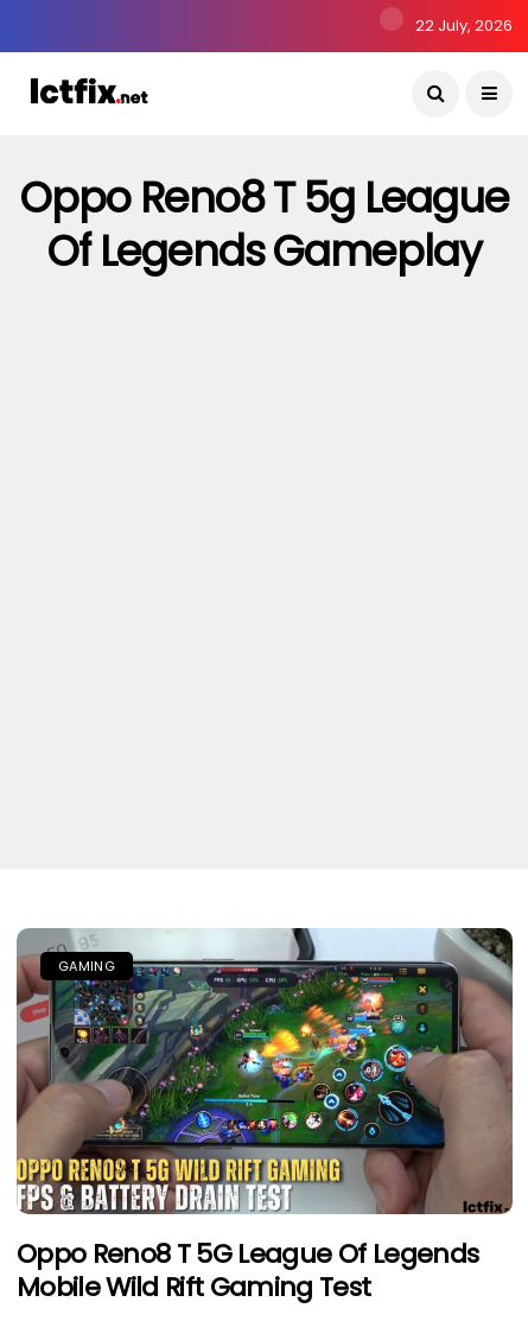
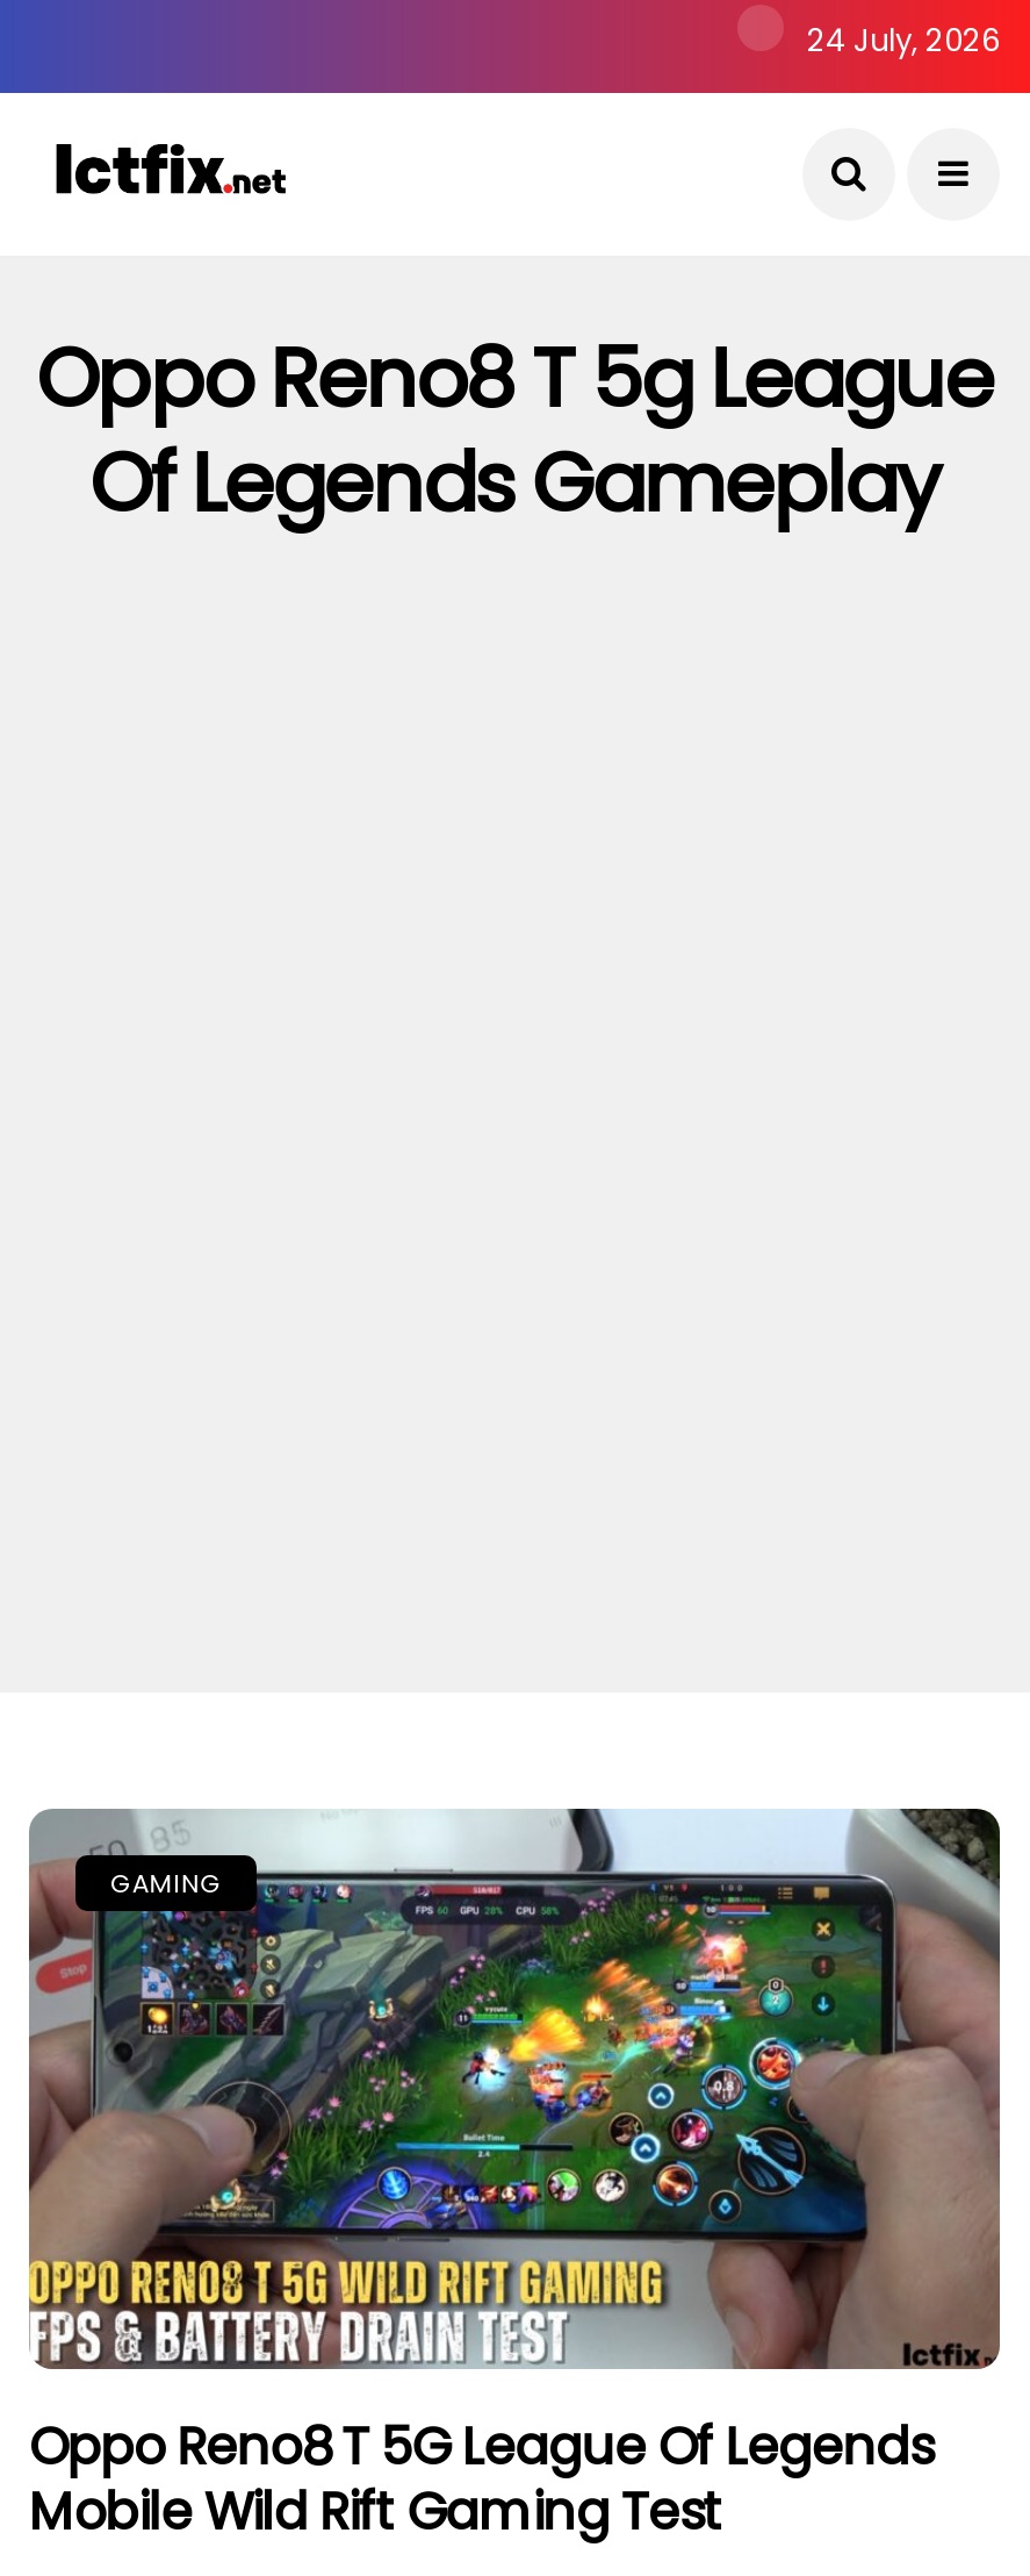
[415,14,513,37] 22 July, 2026 -> [807,19,1000,63] 24 July, 2026

